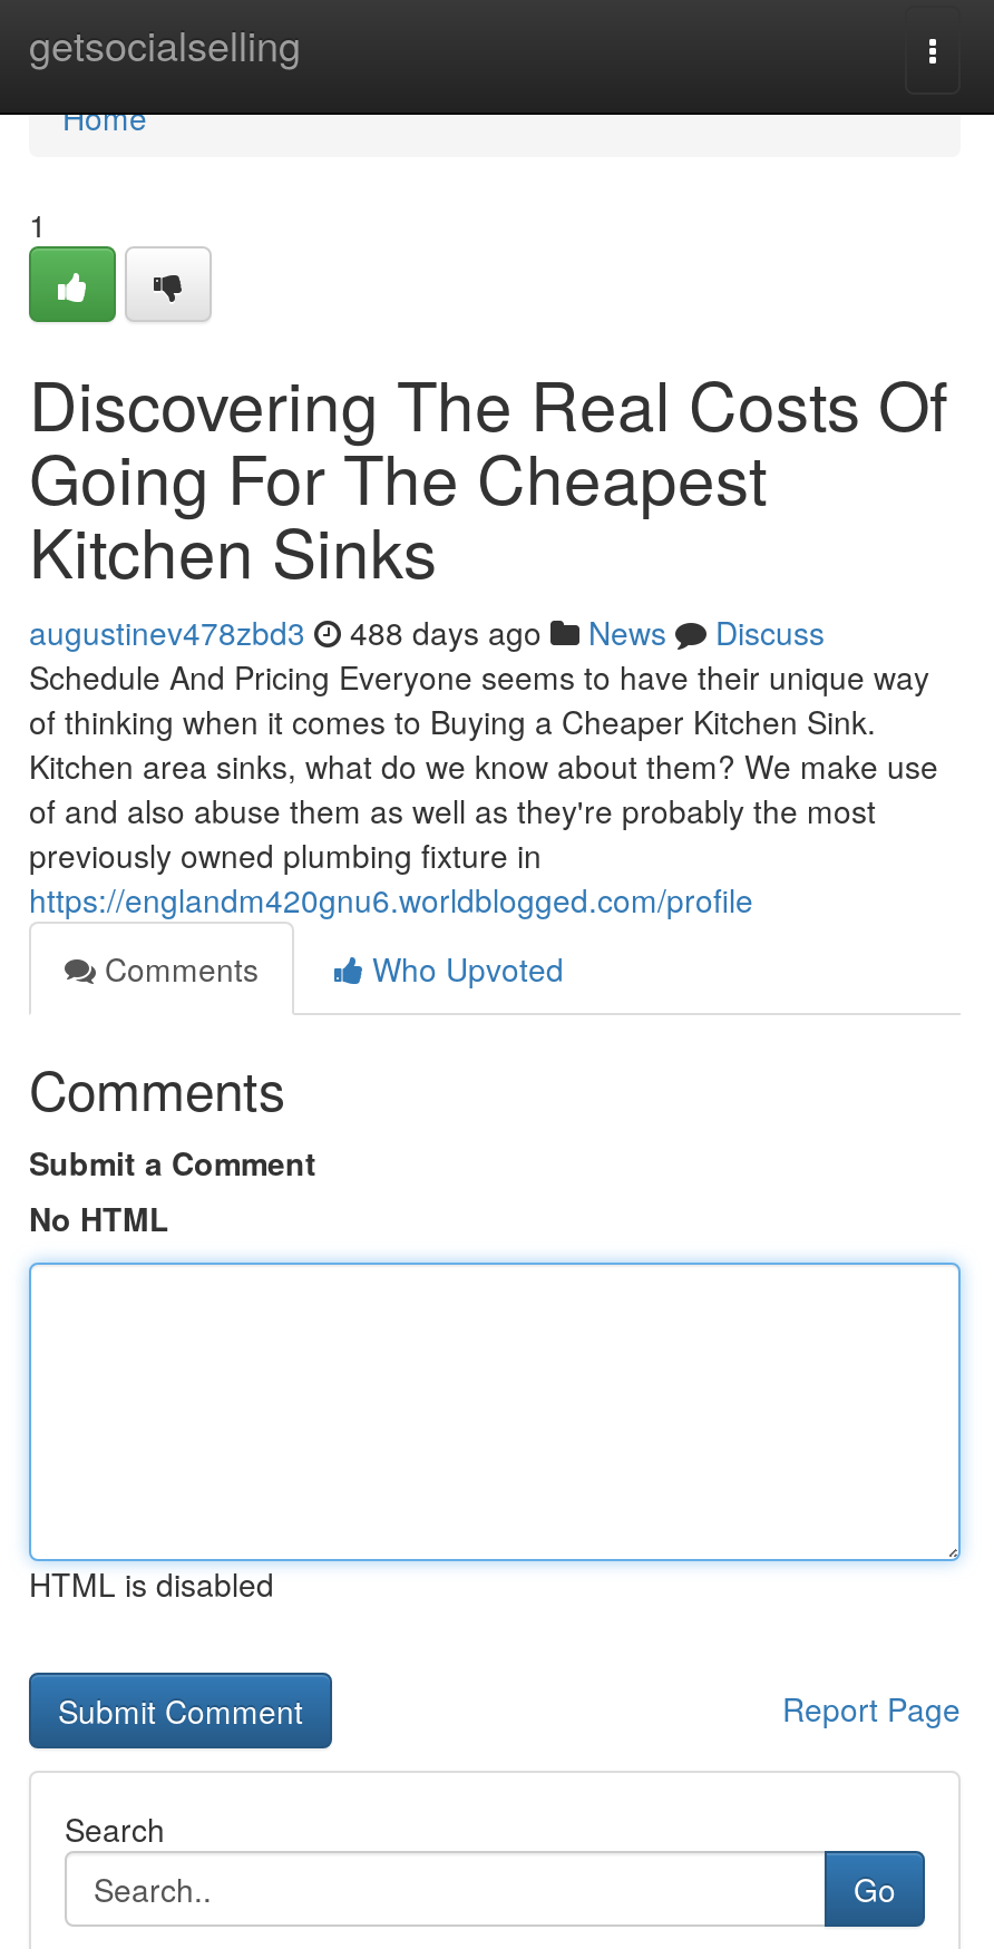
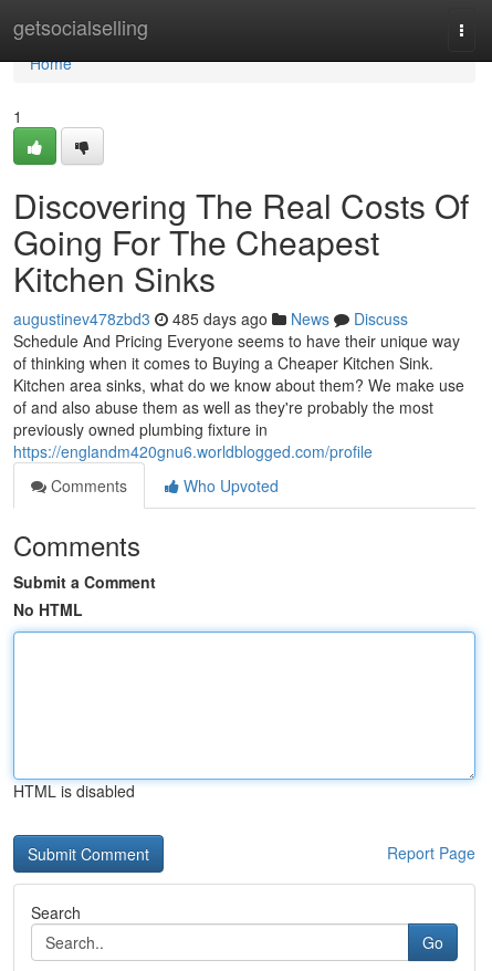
[29,610,825,654] augustinev478zbd3 488 days ago News Discuss -> [13,307,408,330] augustinev478zbd3 485 days ago News Discuss

